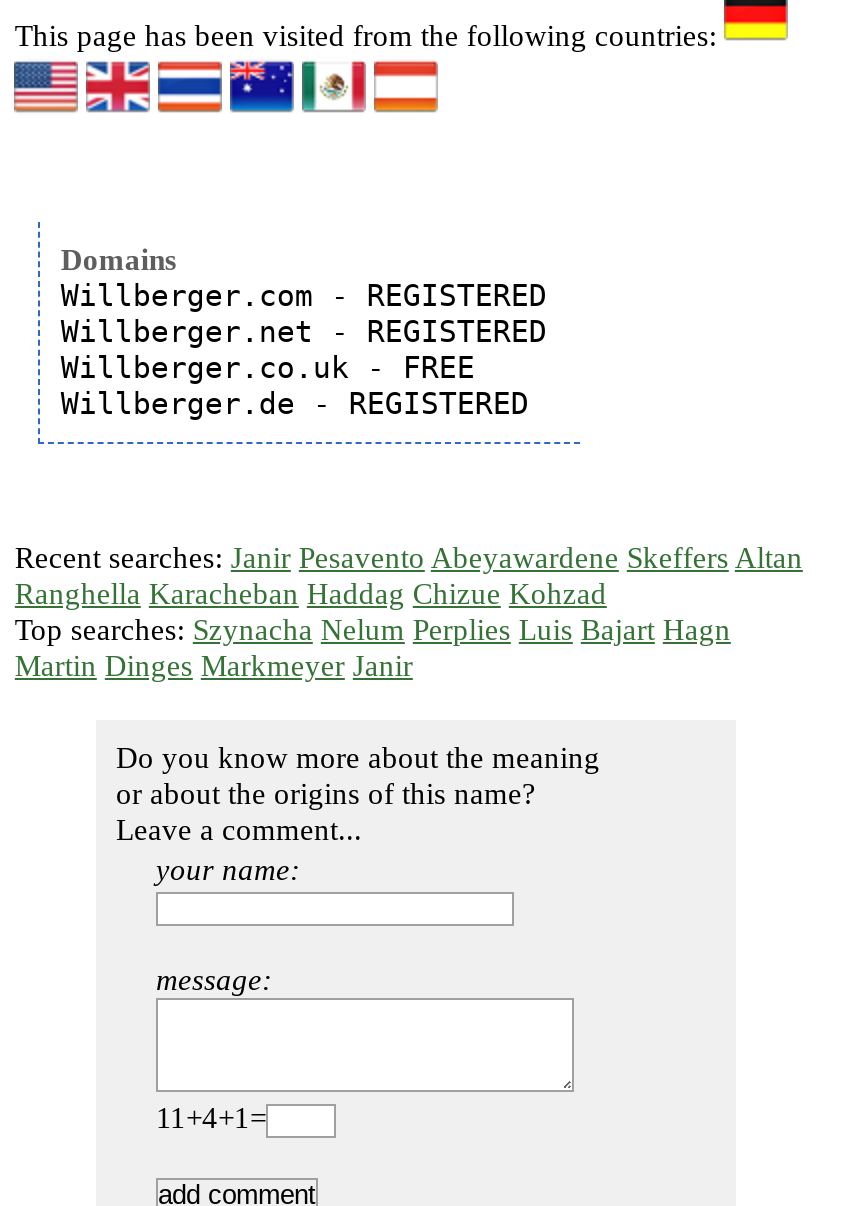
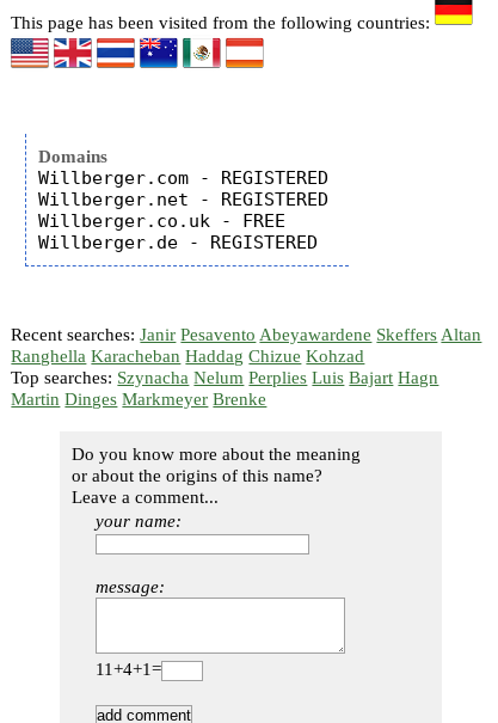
[15,650,413,682] Martin Dinges Markmeyer Janir -> [11,390,267,409] Martin Dinges Markmeyer Brenke

